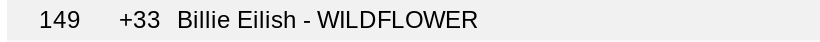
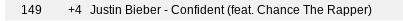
[119,6,479,34] +33 Billie Eilish - WILDFLOWER -> [68,3,372,17] +4 Justin Bieber - Confident (feat. Chance The Rapper)

